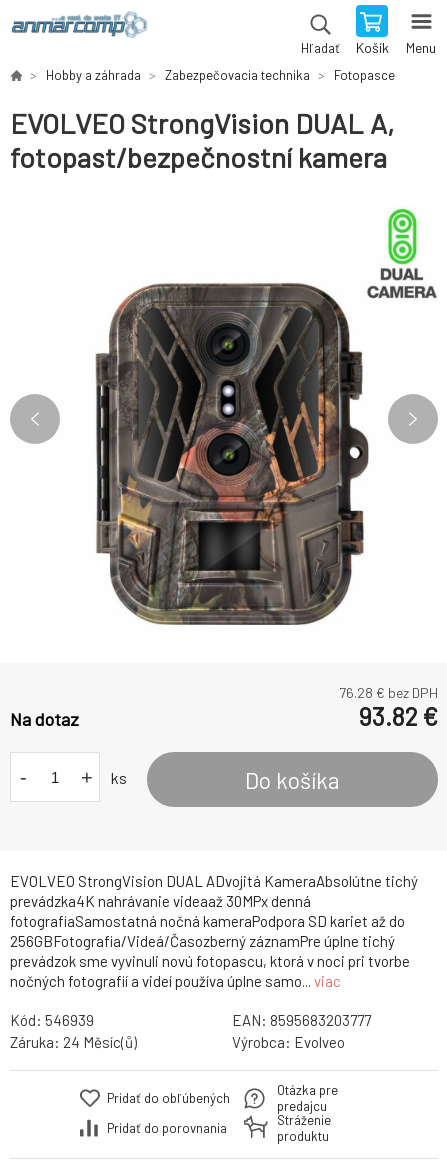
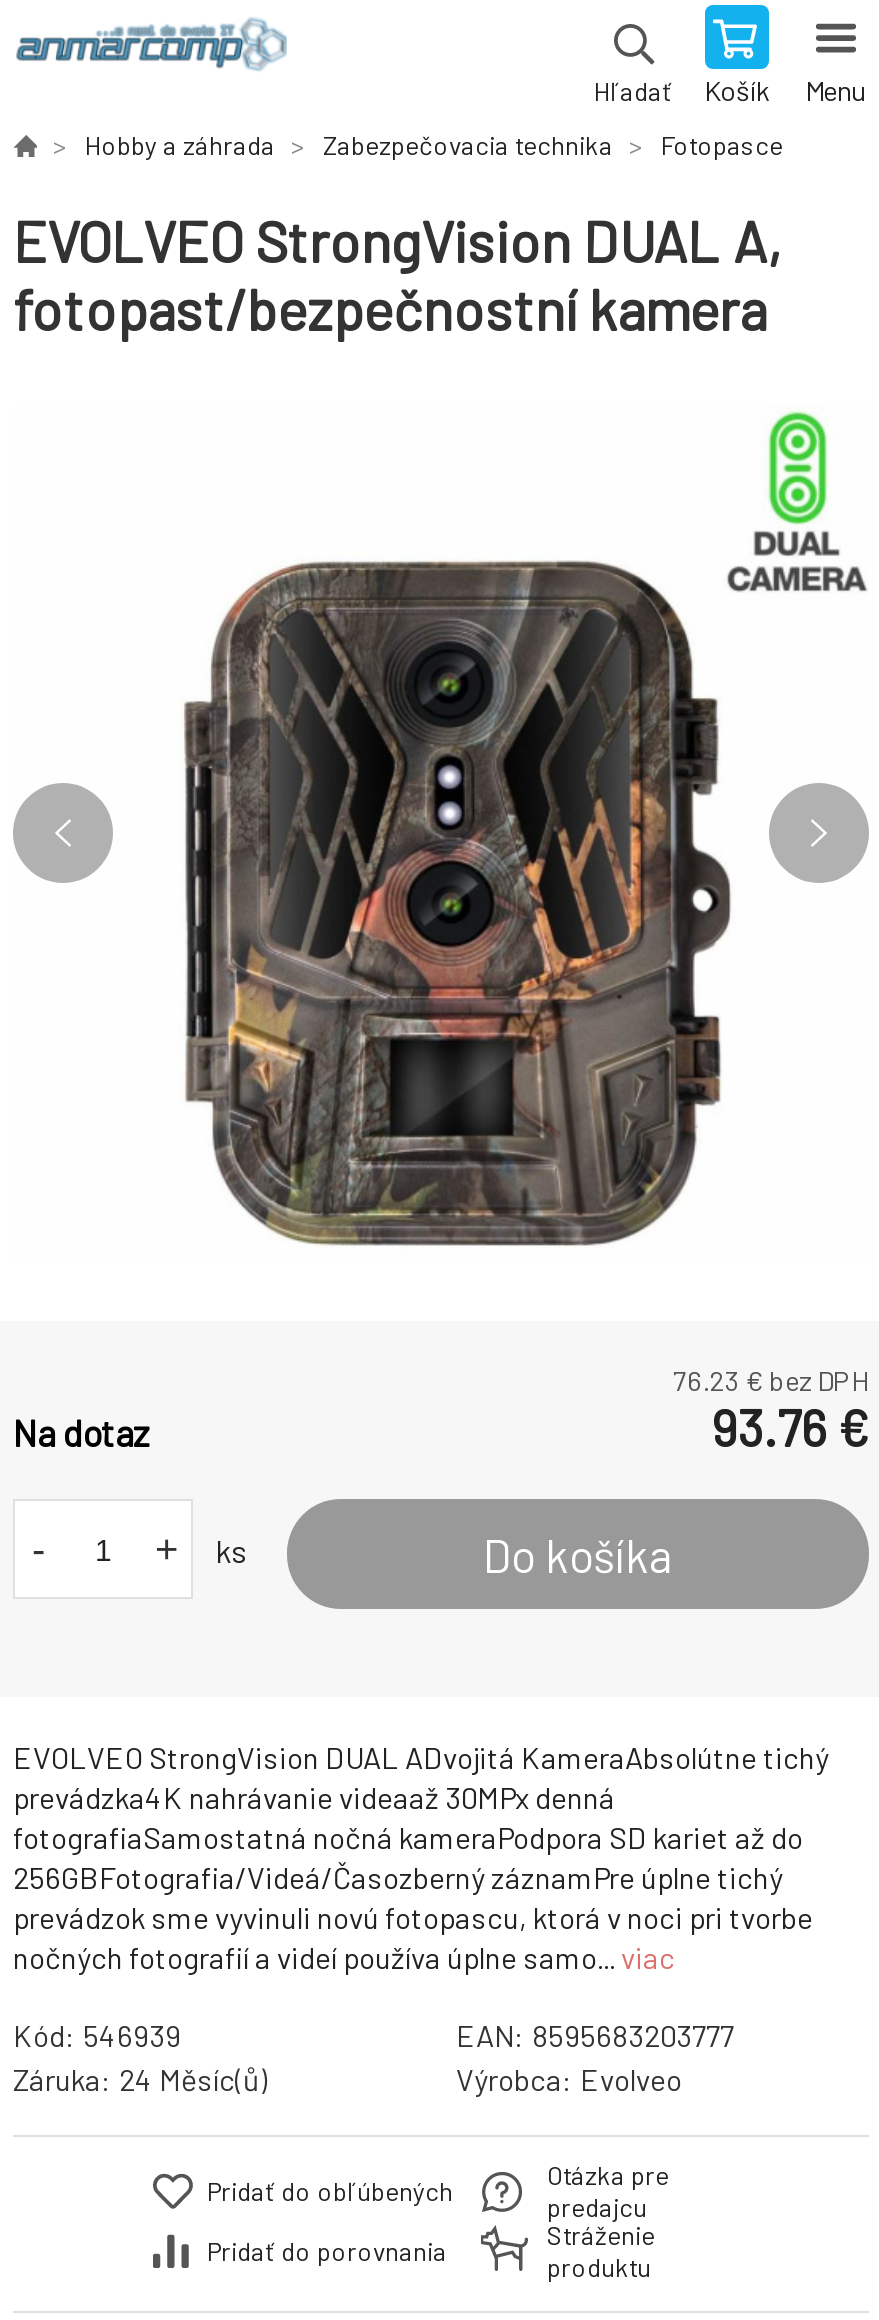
[339,684,438,701] 76.28 € bez DPH -> [673,1363,869,1397] 76.23 € bez DPH
[359,701,438,731] 93.82 € -> [711,1397,869,1457] 93.76 €

